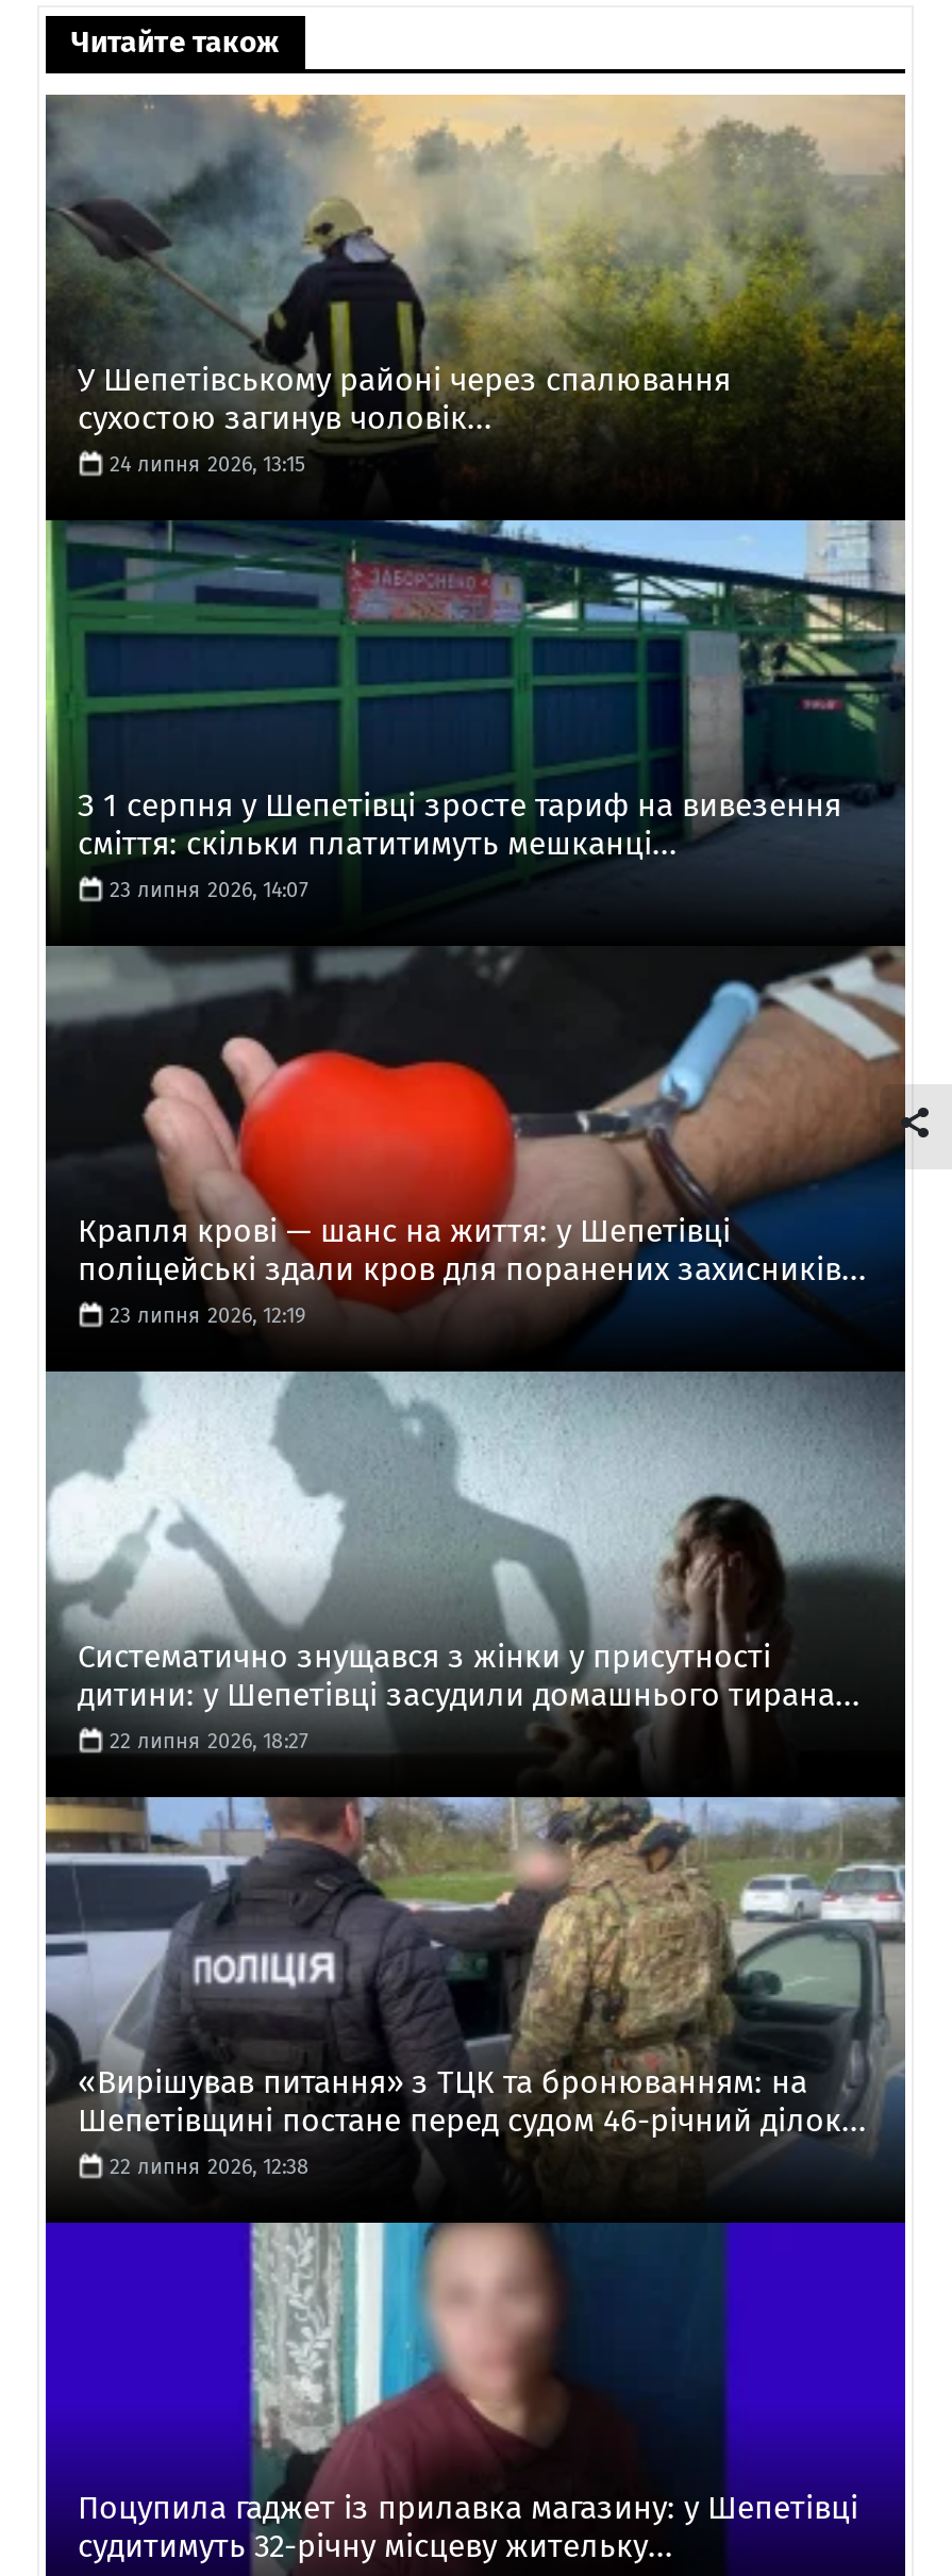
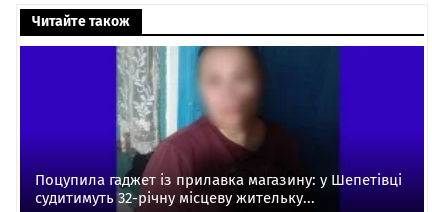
[44,93,933,2225] [image] | У Шепетівському районі через спалювання | сухостою загинув чоловік... | 24 липня 2026, 13:15 -> none
[78,787,841,904] З 1 серпня у Шепетівці зросте тариф на вивезення | сміття: скільки платитимуть мешканці... | 23 липня 2026, 14:07 -> none
[78,1213,867,1330] Крапля крові — шанс на життя: у Шепетівці | поліцейські здали кров для поранених захисників... | 23 липня 2026, 12:19 -> none
[78,1638,861,1755] Систематично знущався з жінки у присутності | дитини: у Шепетівці засудили домашнього тирана... | 22 липня 2026, 18:27 -> none
[78,2064,867,2181] «Вирішував питання» з ТЦК та бронюванням: на | Шепетівщині постане перед судом 46-річний ділок... | 22 липня 2026, 12:38 -> none

